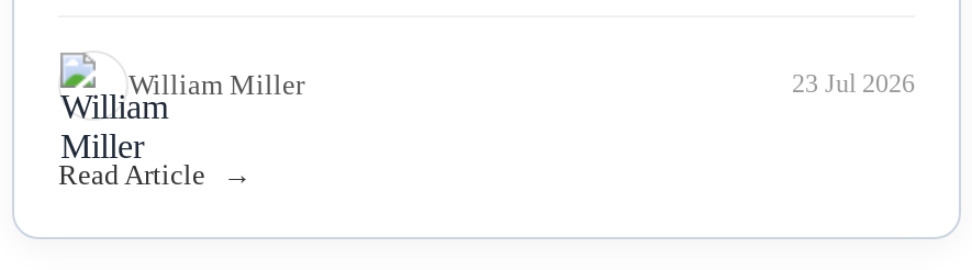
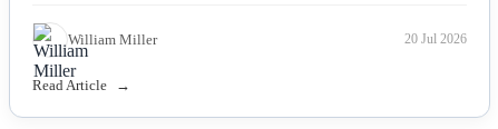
[792,68,915,99] 23 Jul 2026 -> [404,31,467,47] 20 Jul 2026

